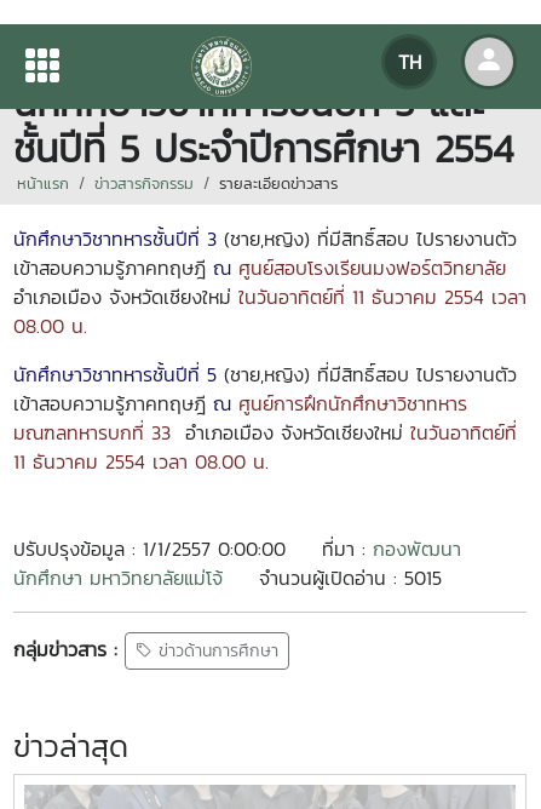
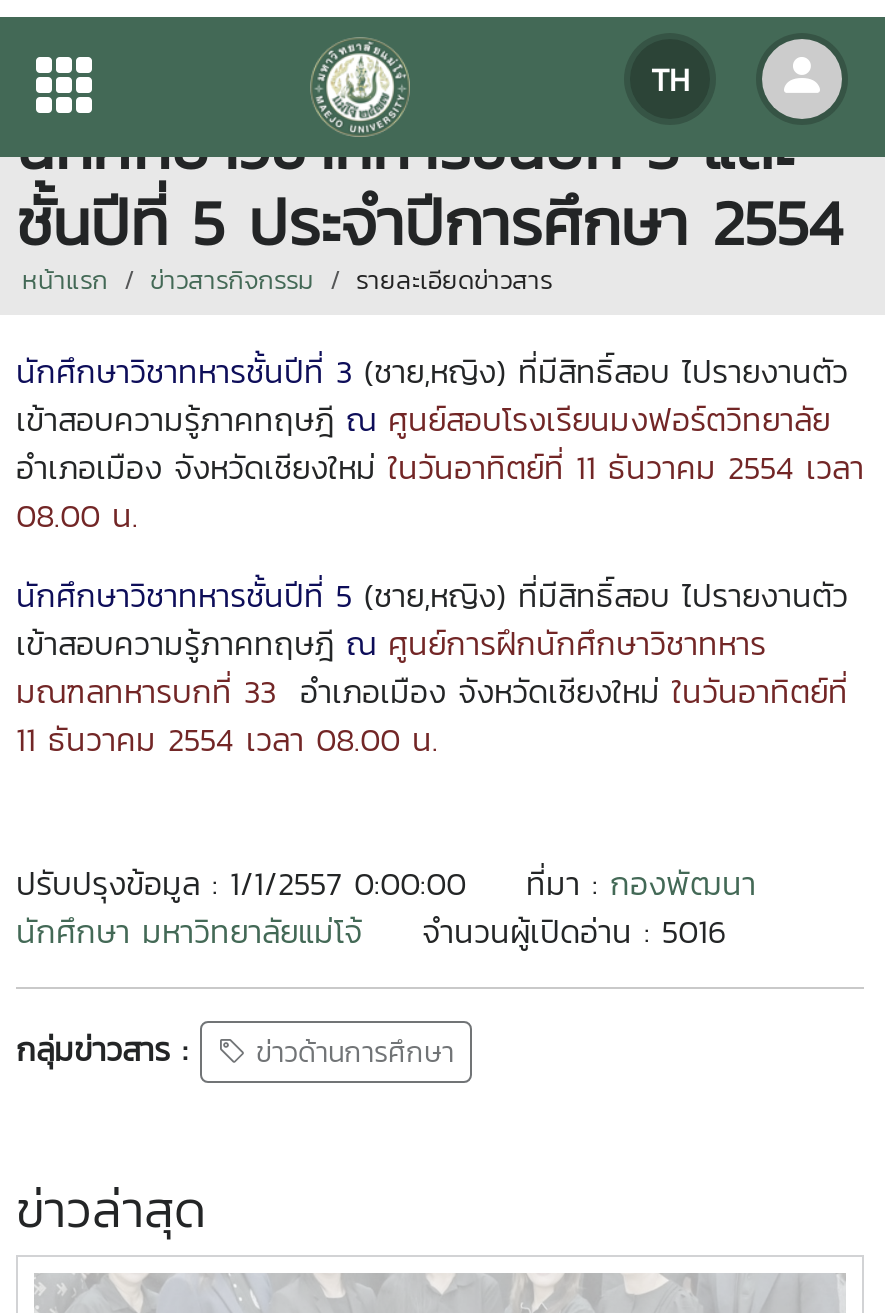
[259,563,442,592] จำนวนผู้เปิดอ่าน : 5015 -> [422,907,726,955] จำนวนผู้เปิดอ่าน : 5016

